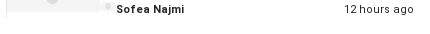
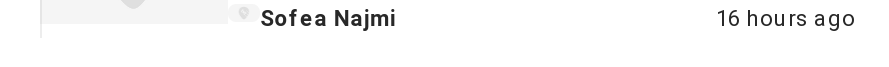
[344,3,414,16] 12 hours ago -> [716,5,856,31] 16 hours ago

